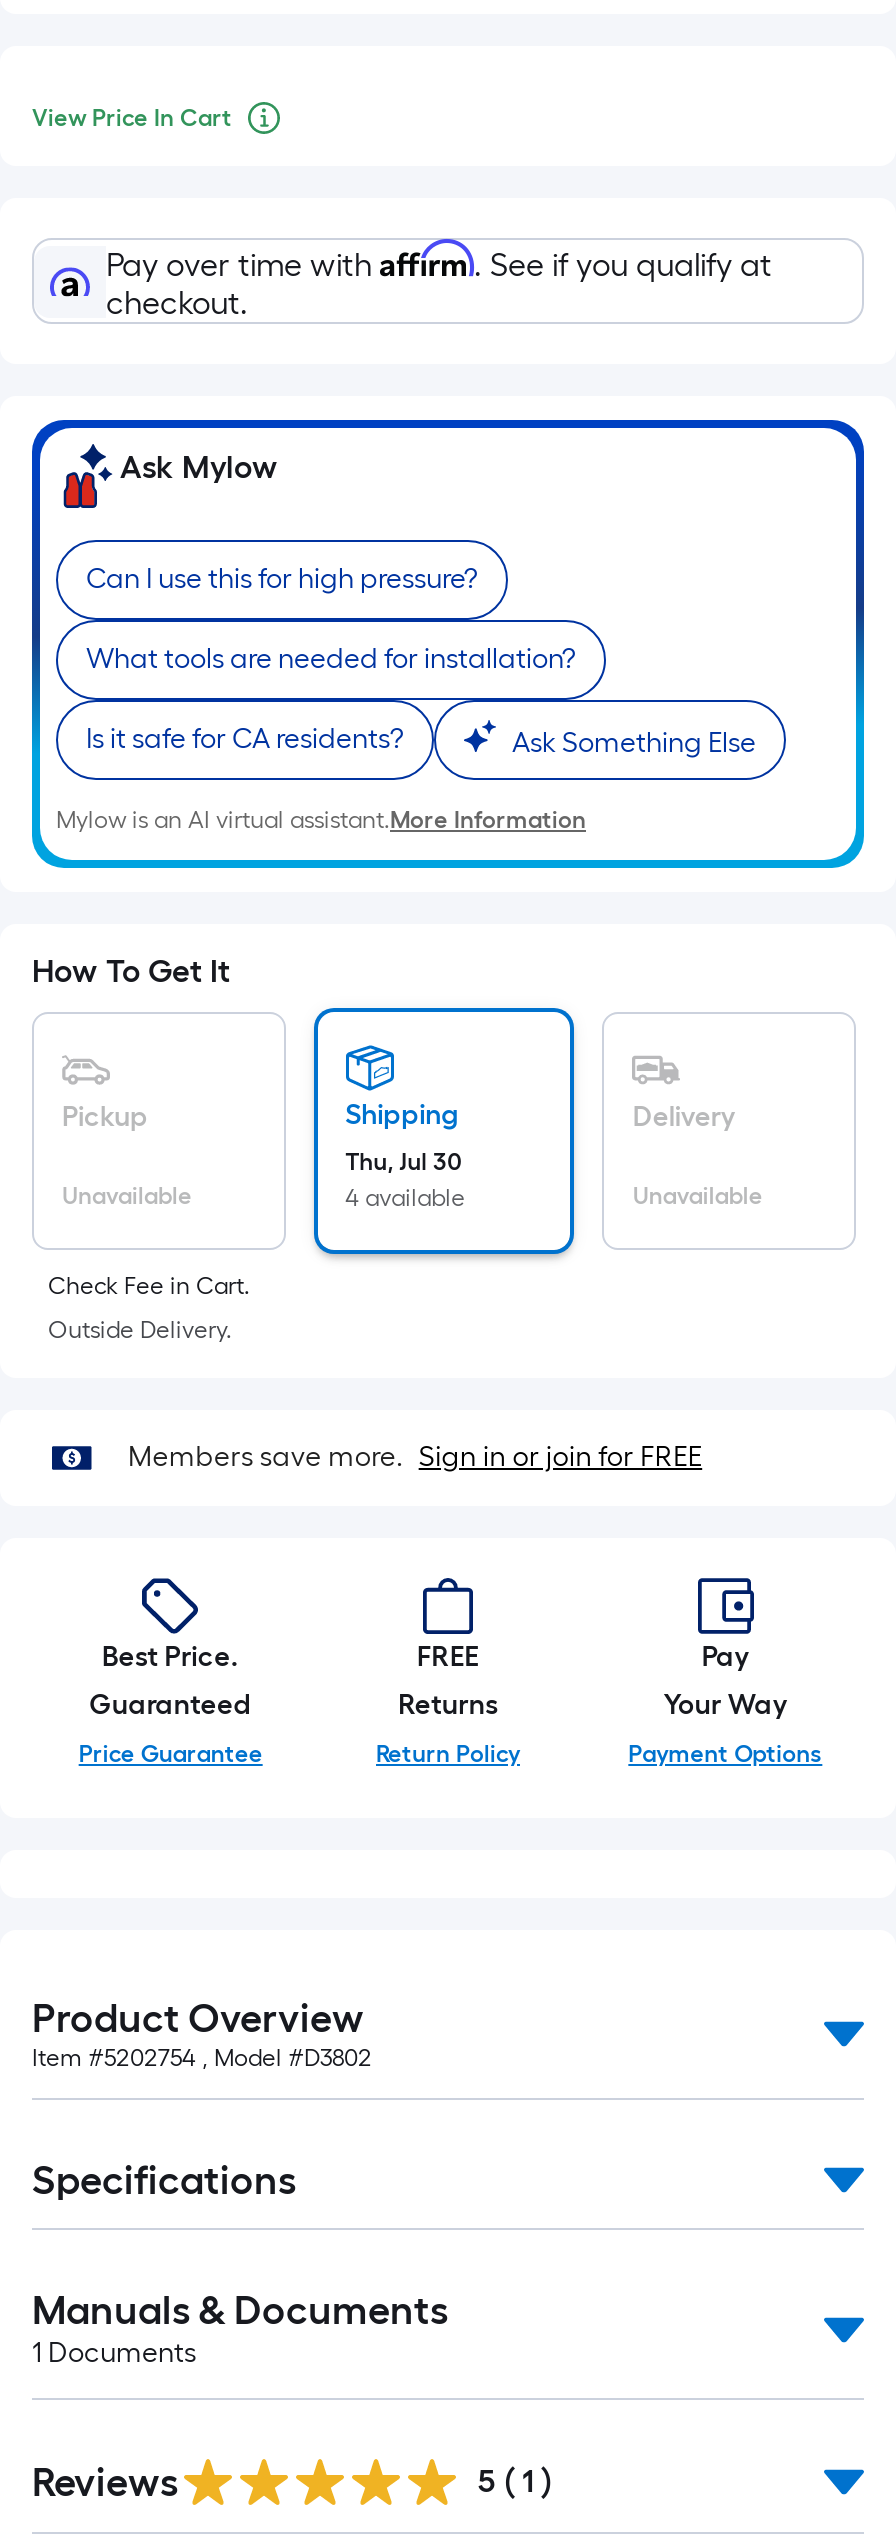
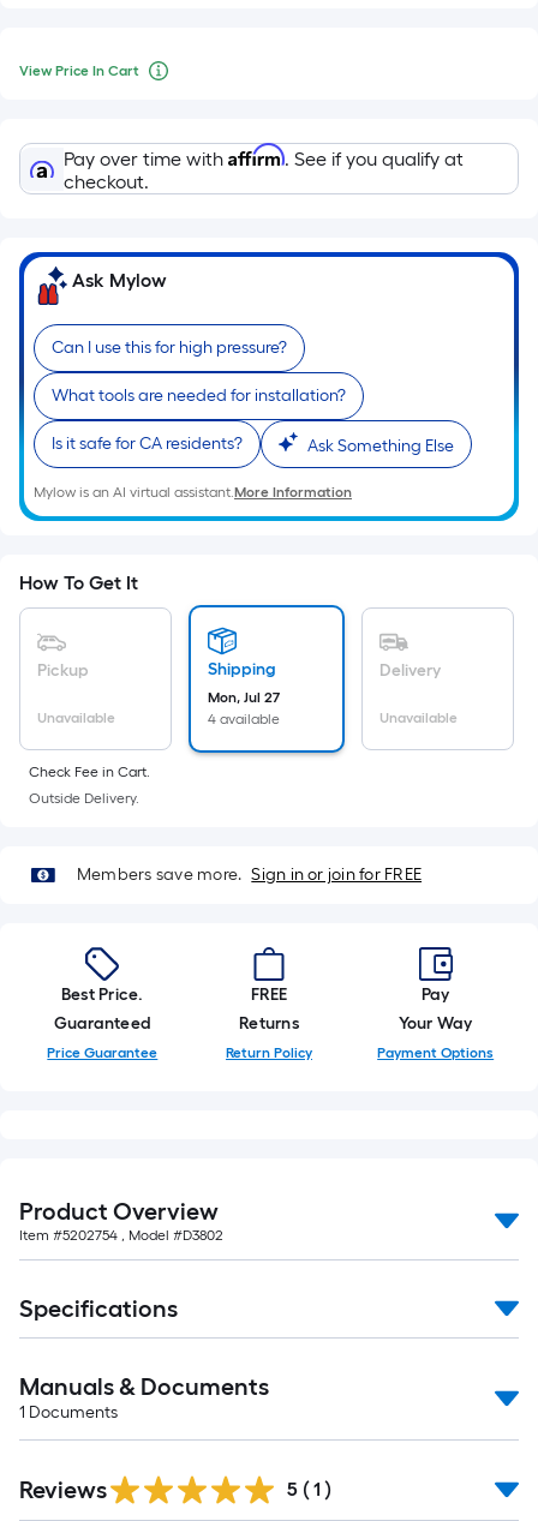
[345,1148,461,1176] Thu, Jul 30 -> [207,689,279,706] Mon, Jul 27

